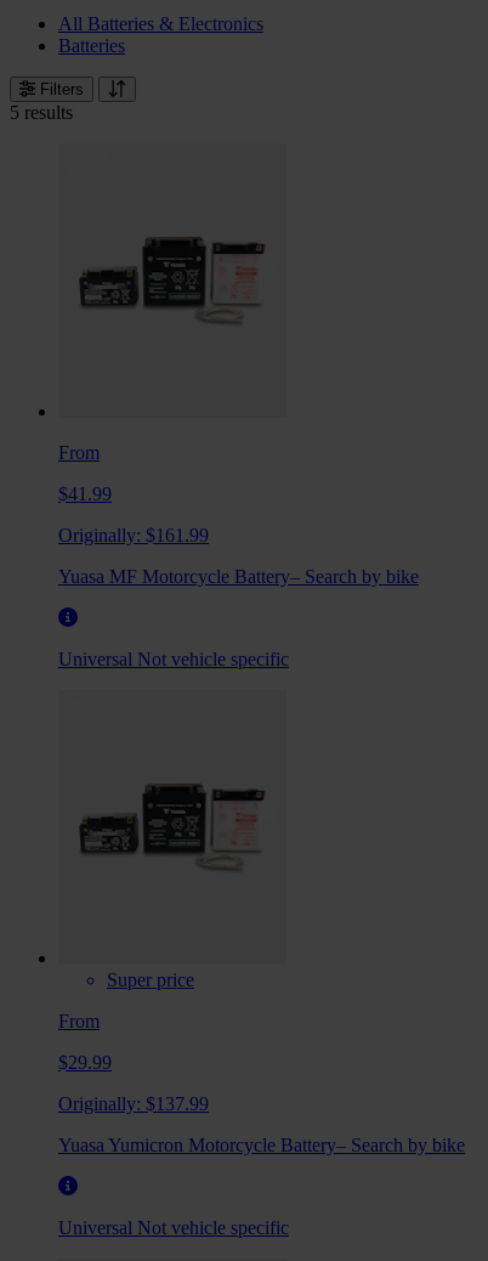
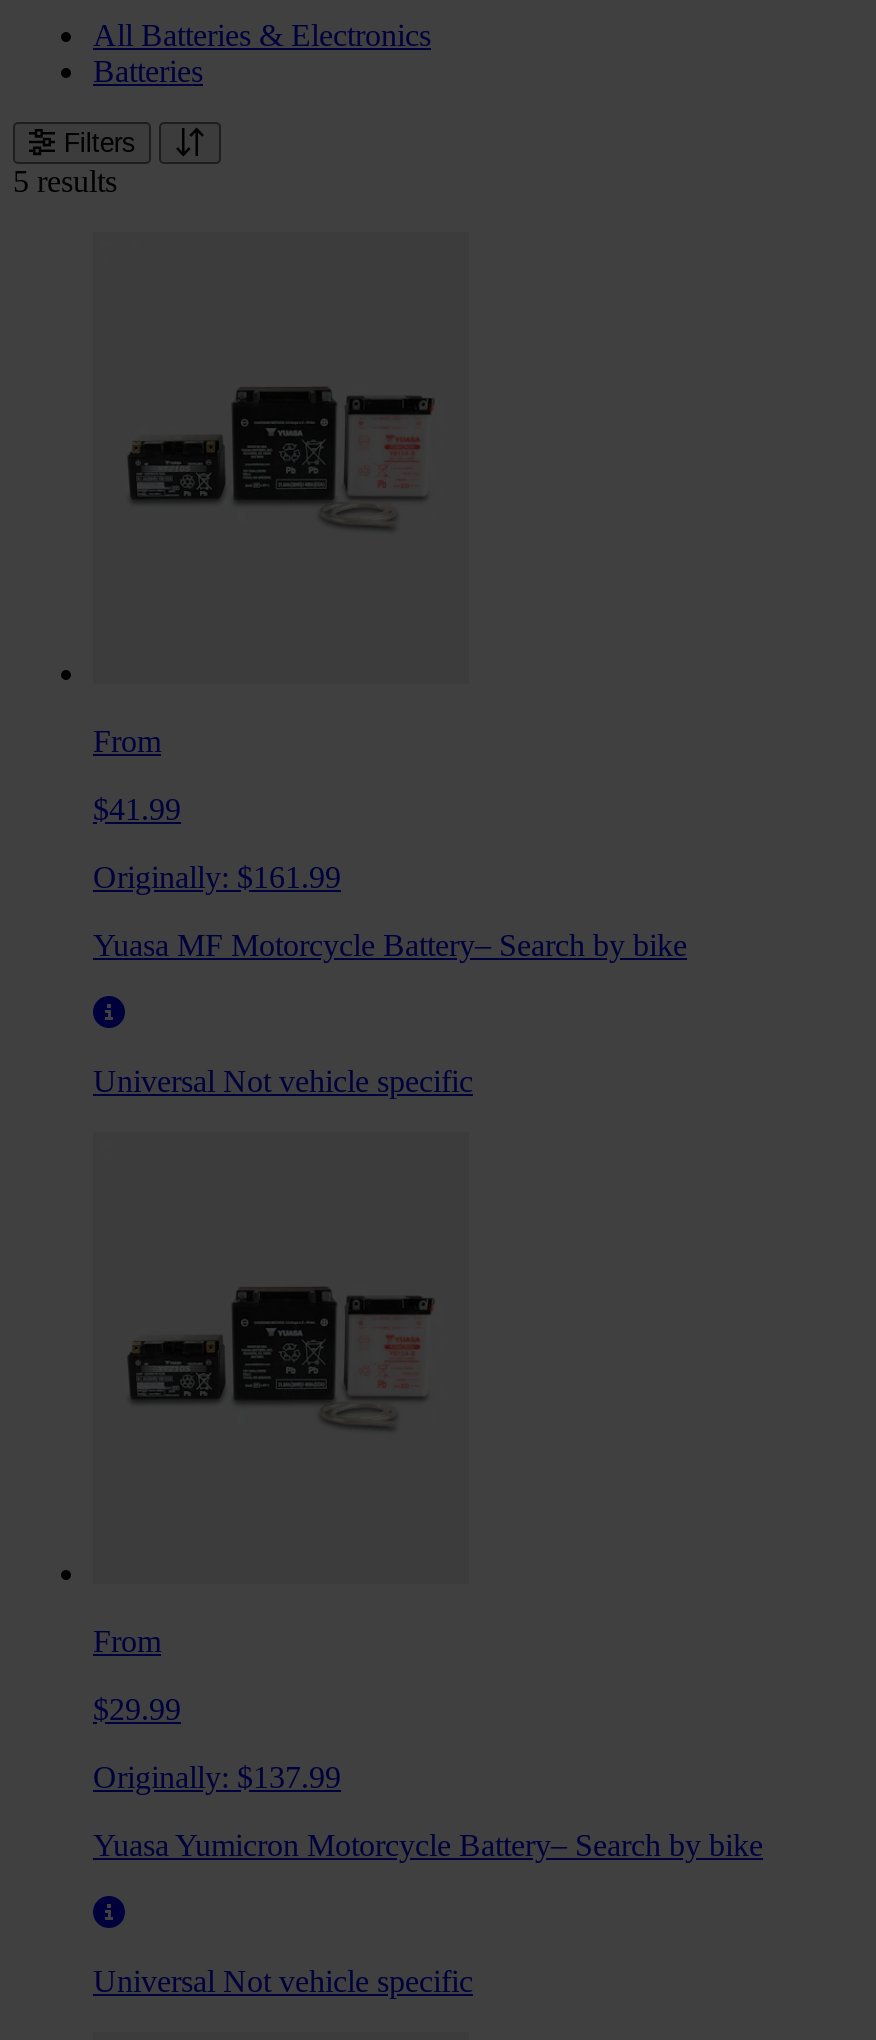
[107,969,194,989] Super price -> none

